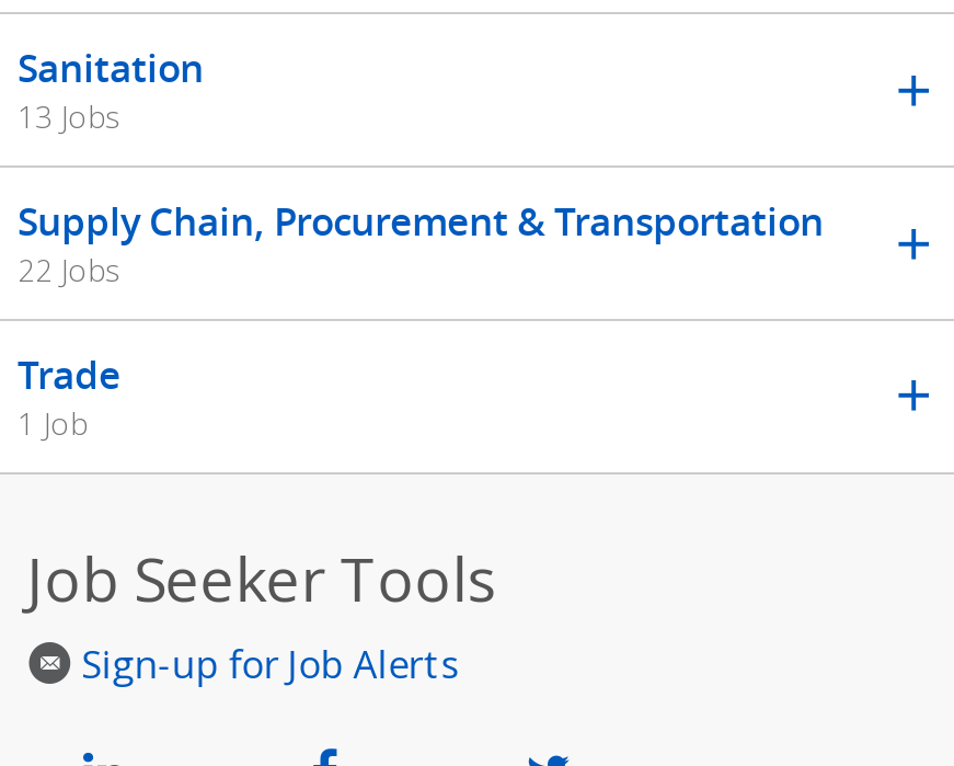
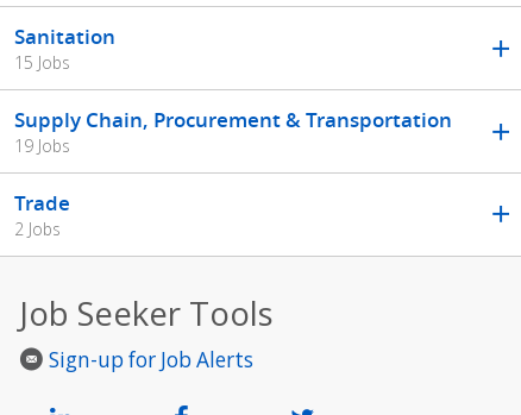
[18,96,120,138] 13 Jobs -> [14,51,70,74] 15 Jobs
[18,249,120,291] 22 Jobs -> [14,135,70,157] 19 Jobs
[18,402,88,444] 1 Job -> [14,218,61,240] 2 Jobs

